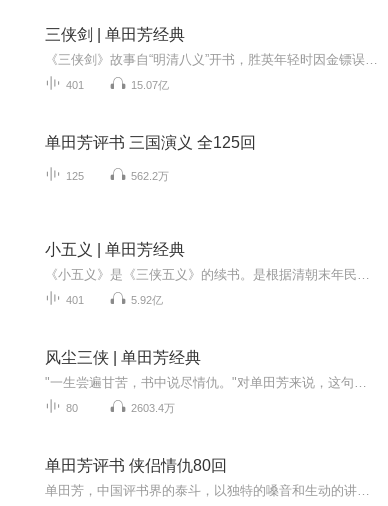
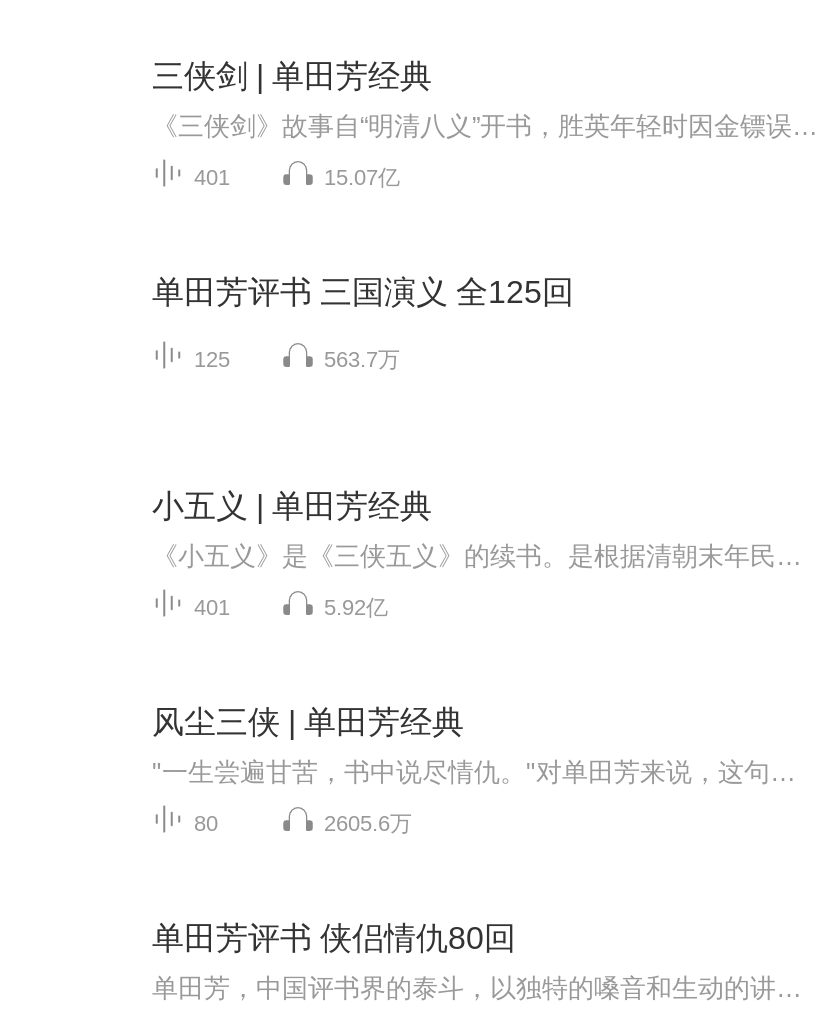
[131,170,169,182] 562.2万 -> [324,347,400,371] 563.7万
[131,402,175,414] 2603.4万 -> [324,811,412,835] 2605.6万

